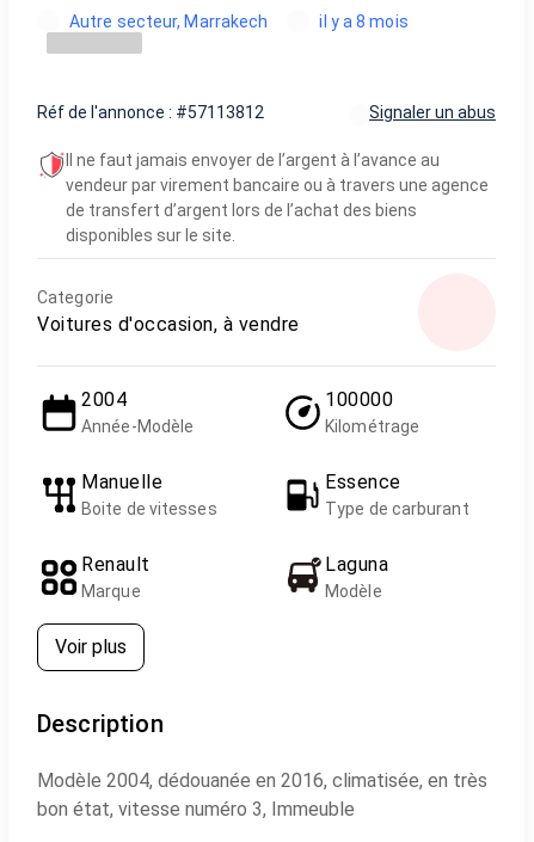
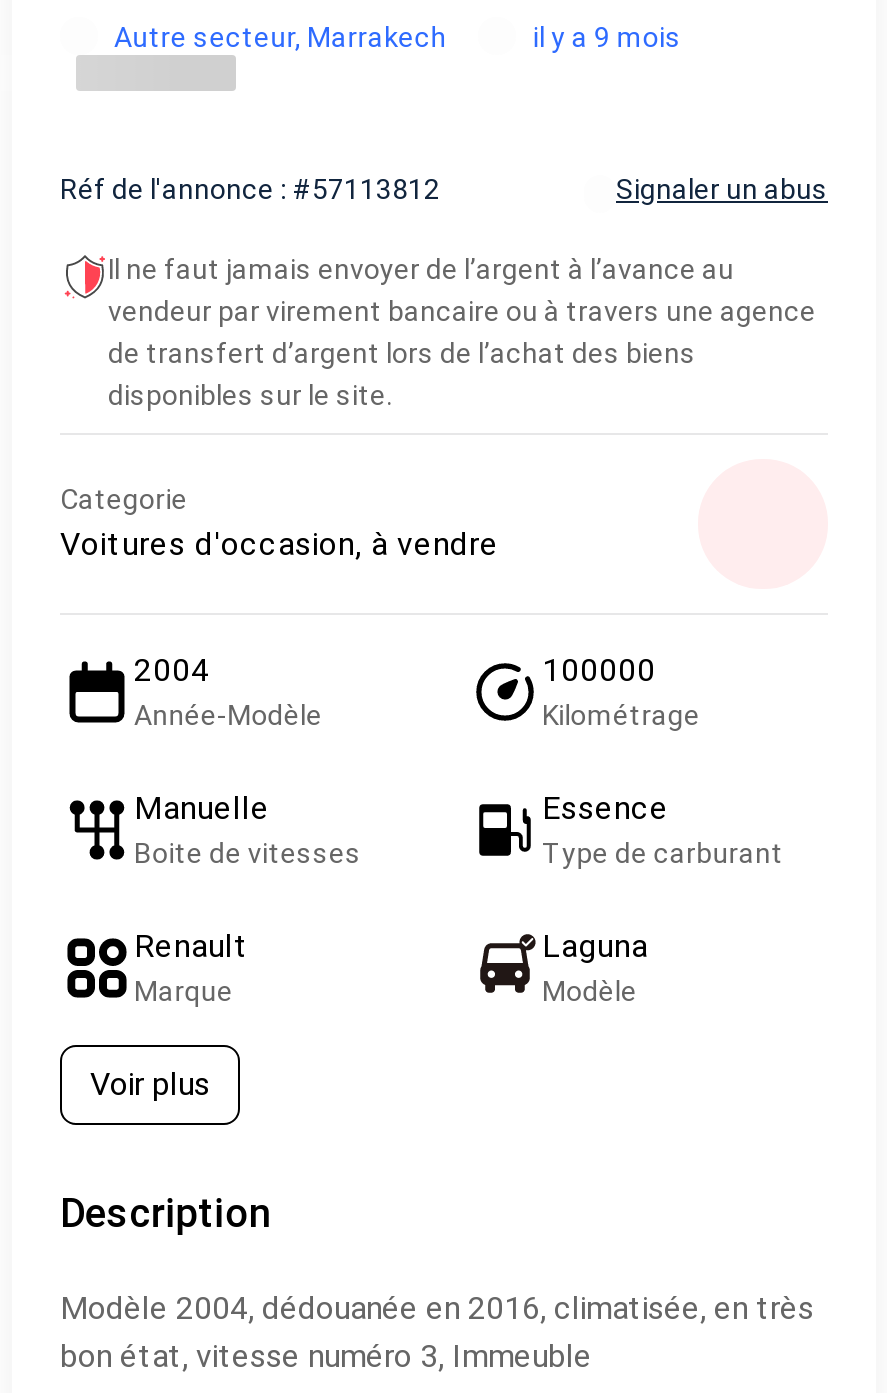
[319,11,408,30] il y a 8 mois -> [533,20,681,52] il y a 9 mois

